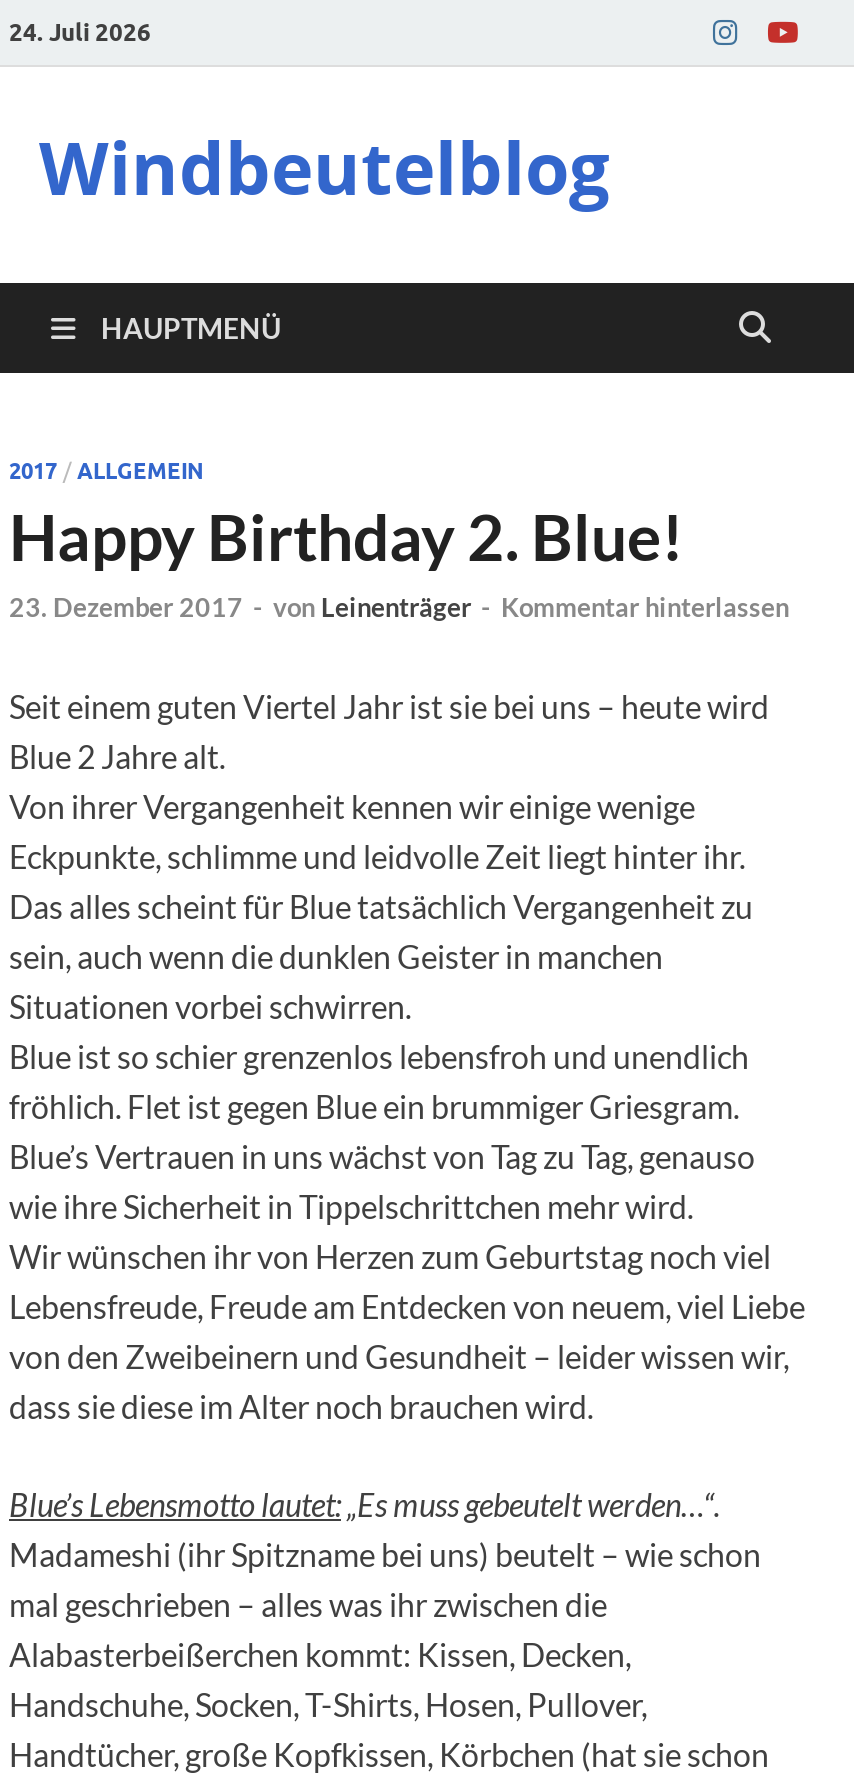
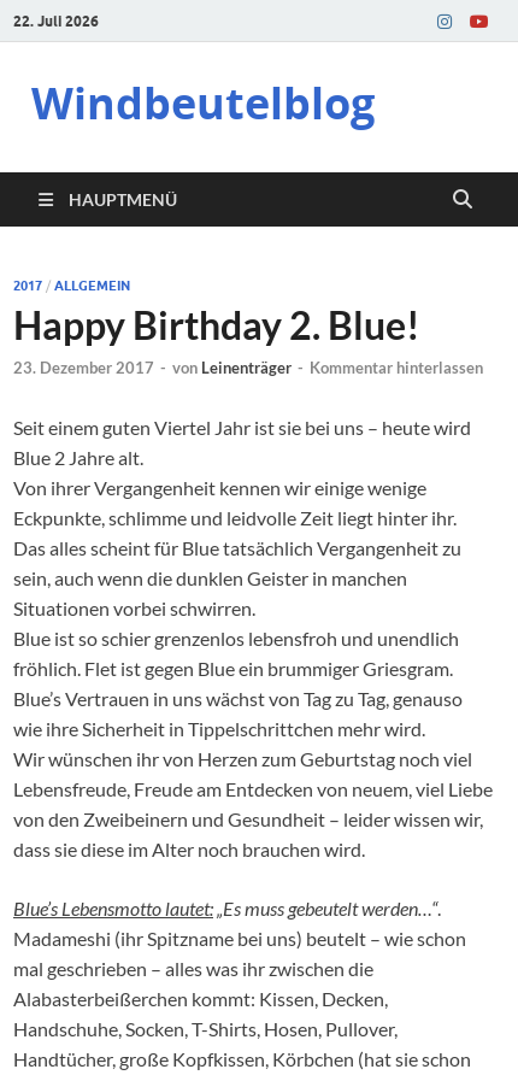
[9,16,151,46] 24. Juli 2026 -> [13,11,99,30] 22. Juli 2026

